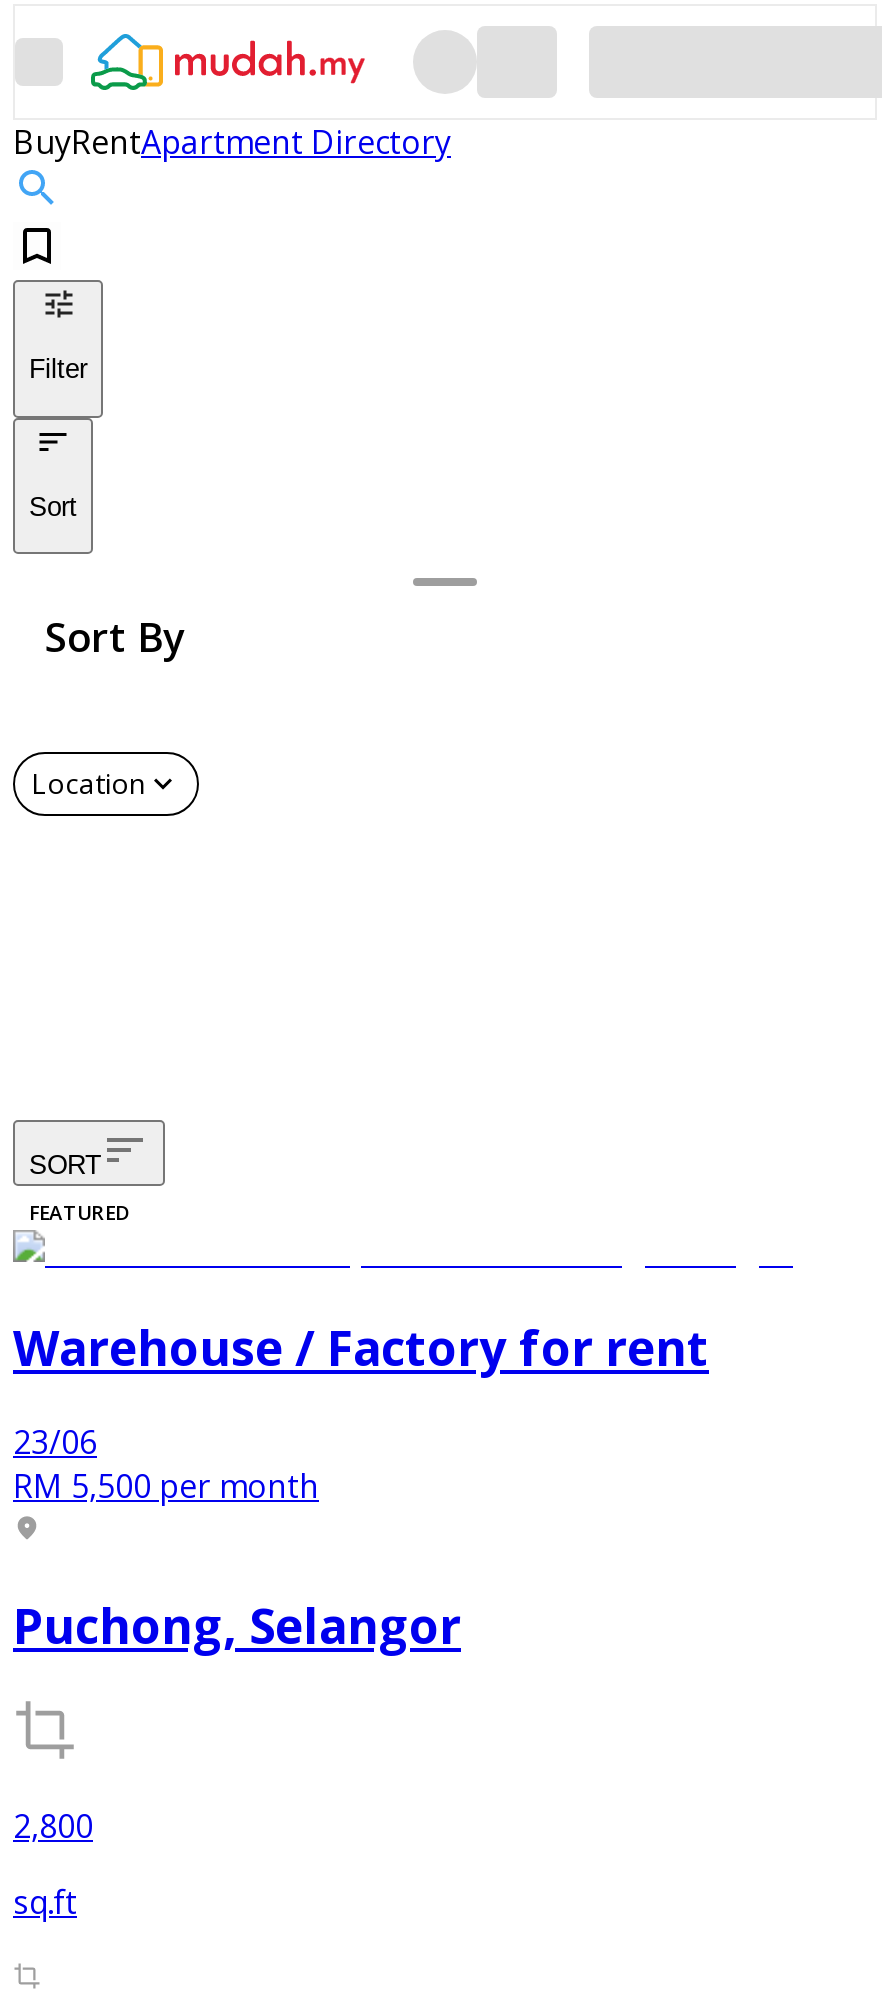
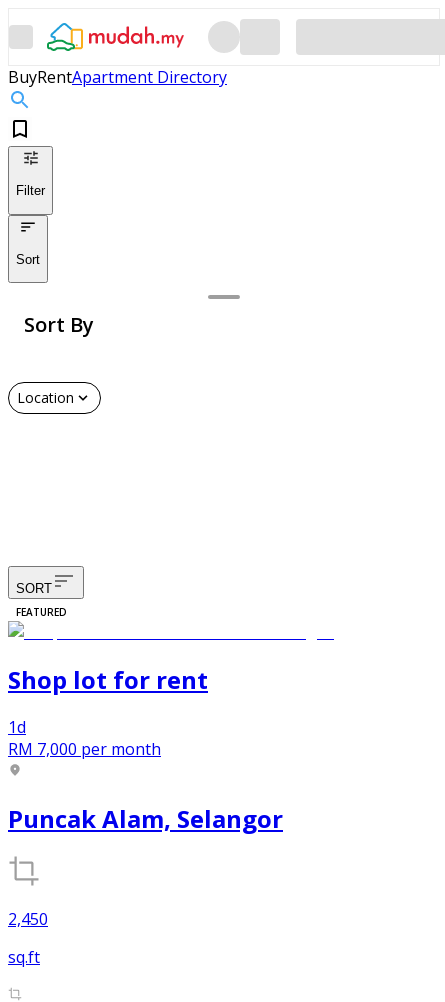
[13,1314,709,1380] Warehouse / Factory for rent -> [8,663,208,696] Shop lot for rent
[13,1420,319,1508] 23/06 | RM 5,500 per month -> [8,716,161,760] 1d | RM 7,000 per month
[13,1592,461,1658] Puchong, Selangor -> [8,802,283,835] Puncak Alam, Selangor
[13,1804,93,1848] 2,800 -> [8,908,48,930] 2,450

